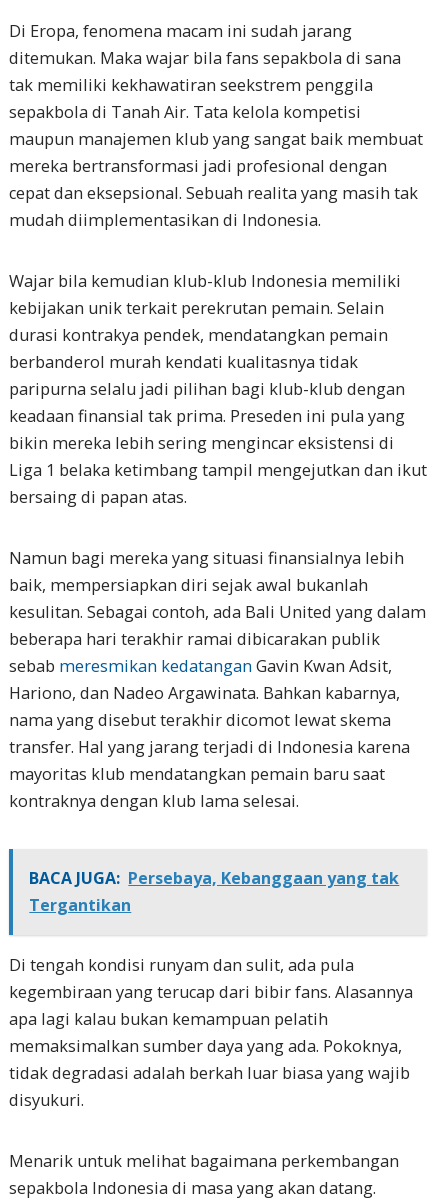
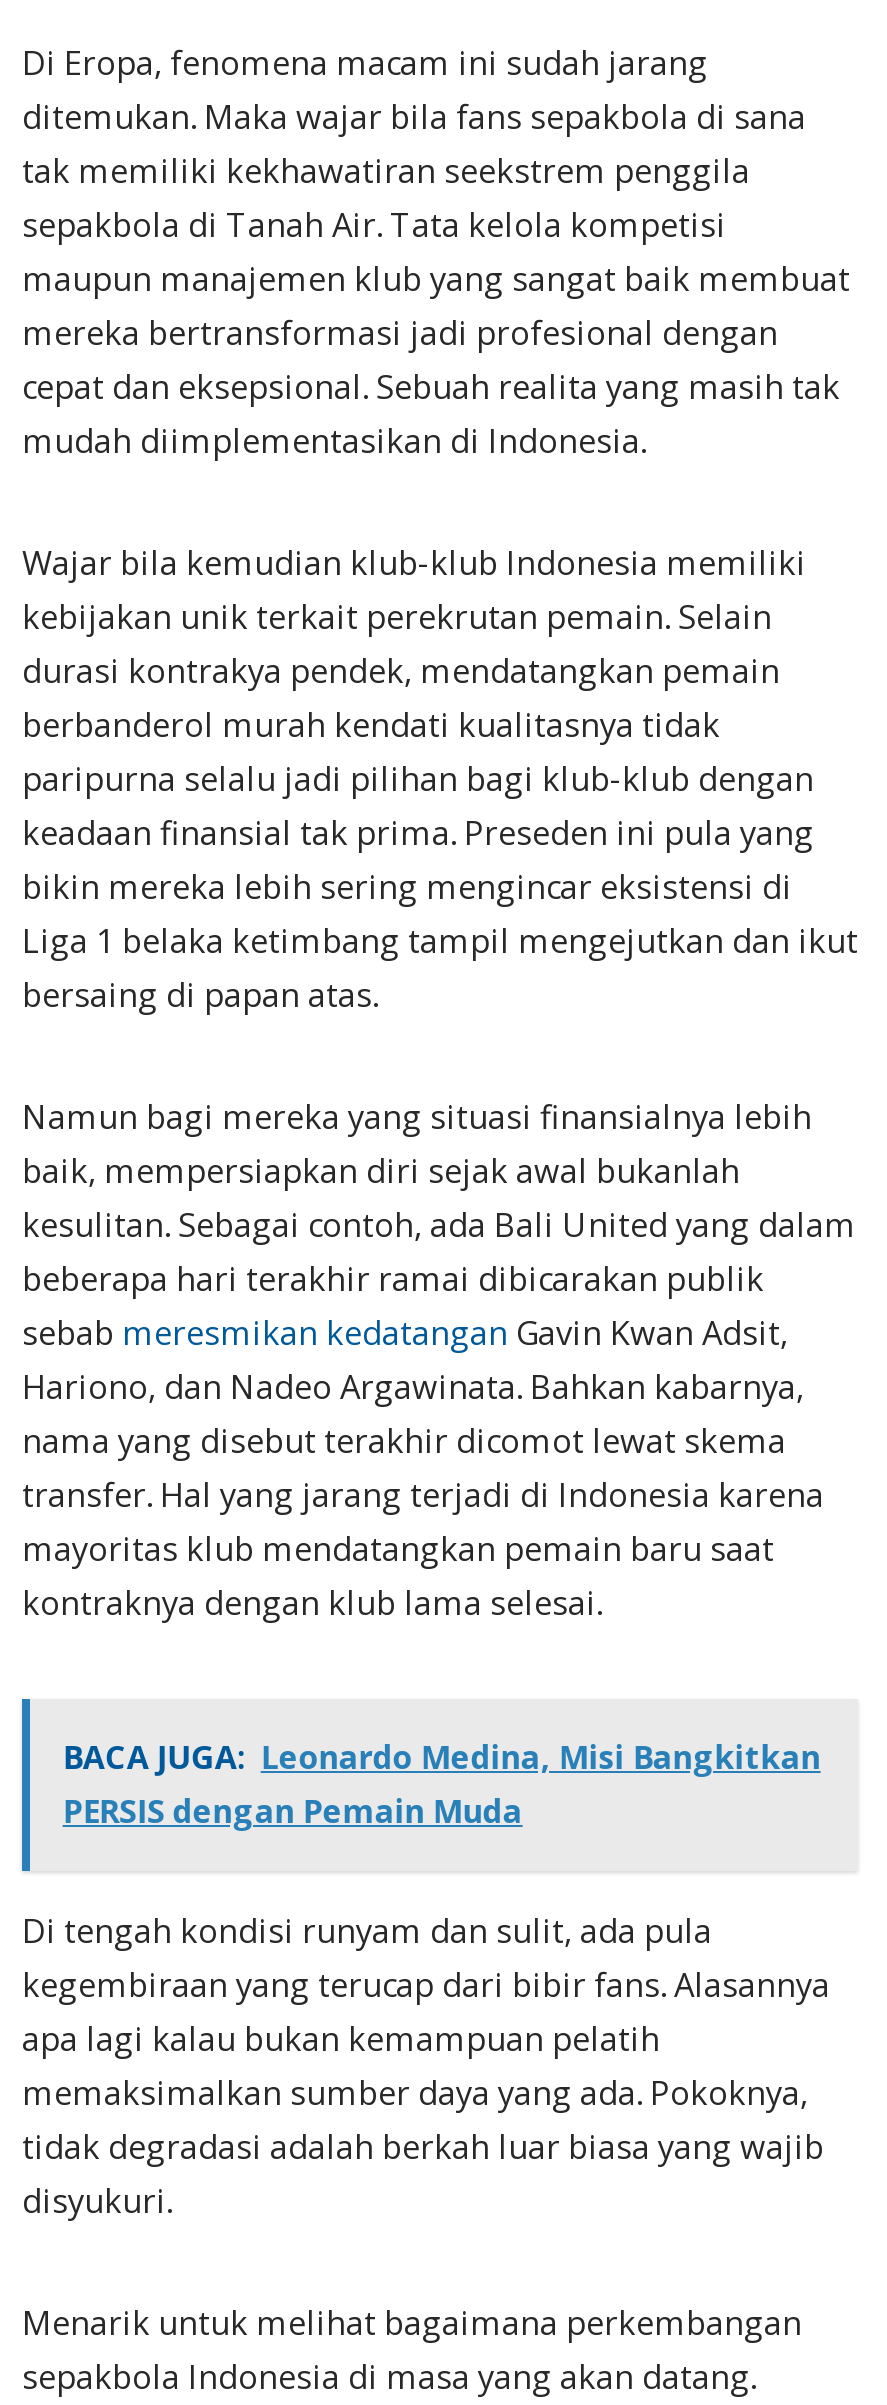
[29,867,399,916] BACA JUGA: Persebaya, Kebanggaan yang tak | Tergantikan -> [63,1735,821,1833] BACA JUGA: Leonardo Medina, Misi Bangkitkan | PERSIS dengan Pemain Muda

